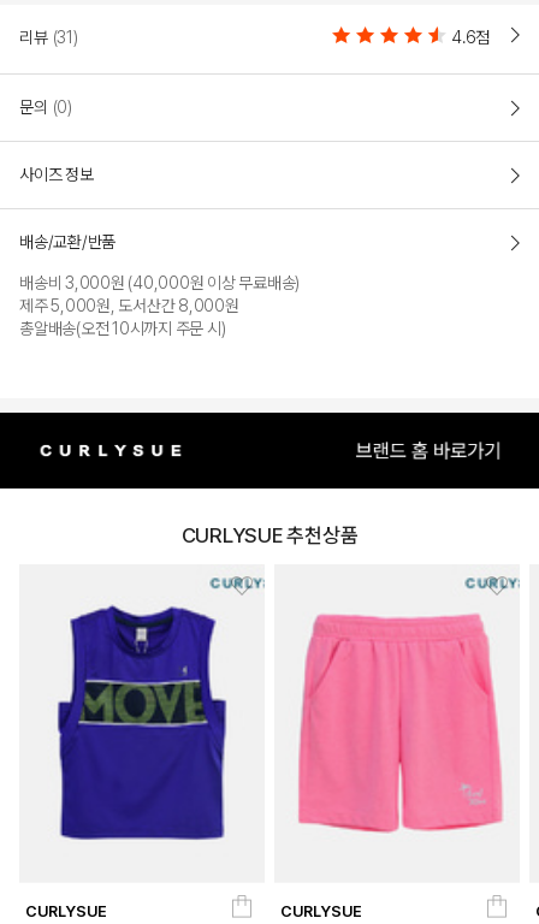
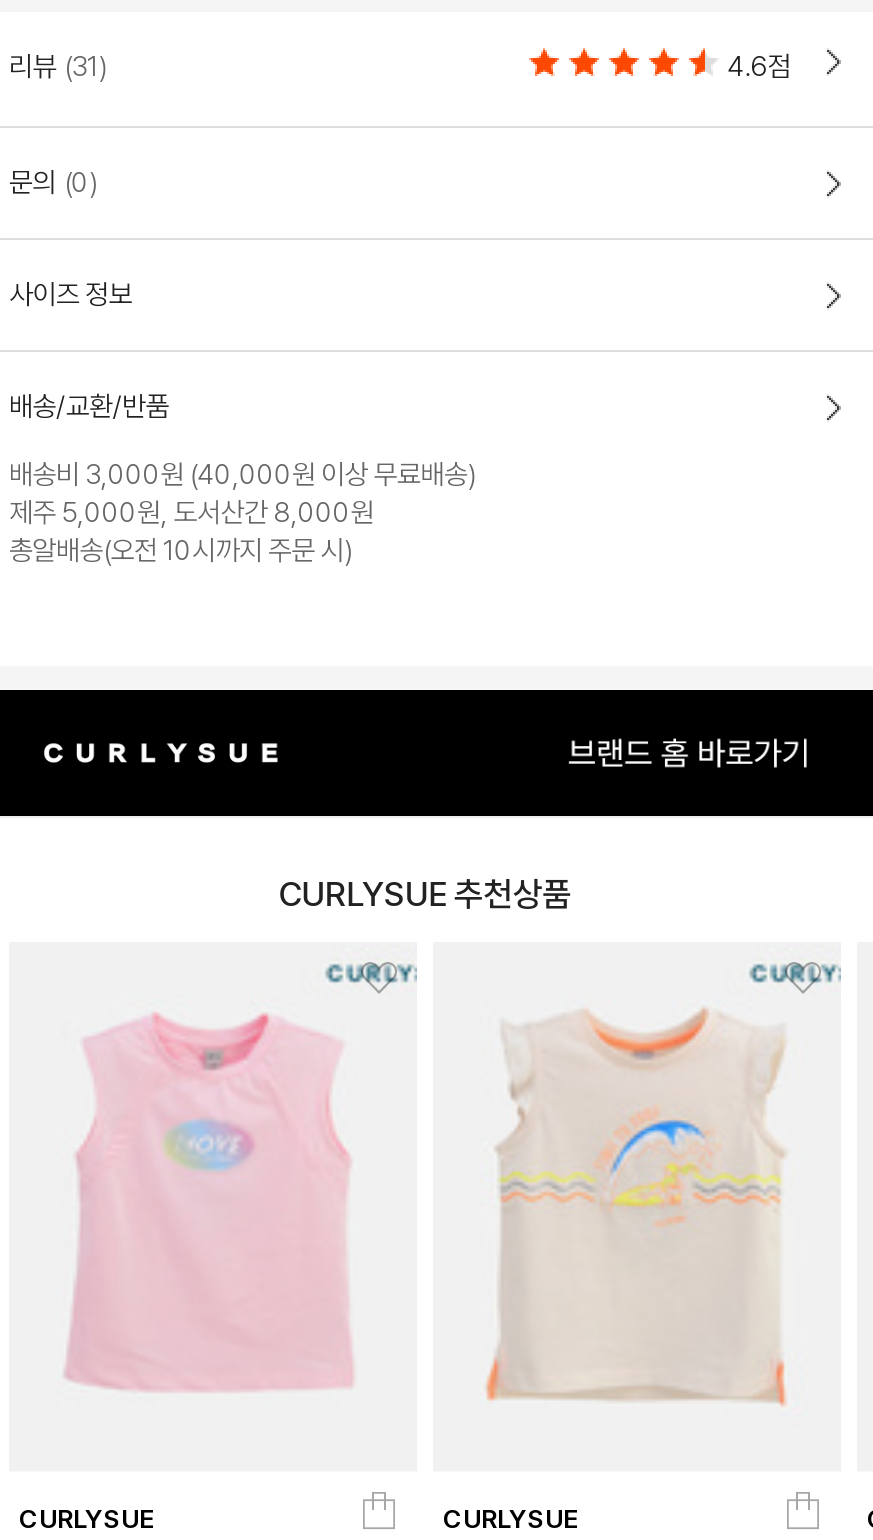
[54,605,227,841] [image] -> [65,1012,353,1400] [image]
[297,605,503,841] [image] -> [473,1008,811,1406] [image]

